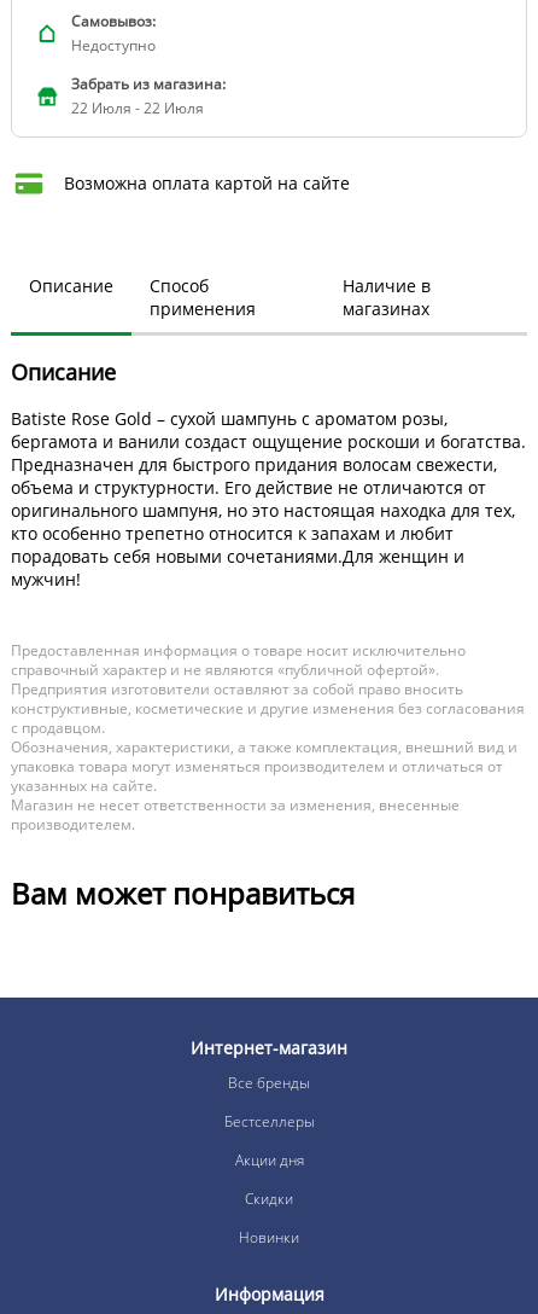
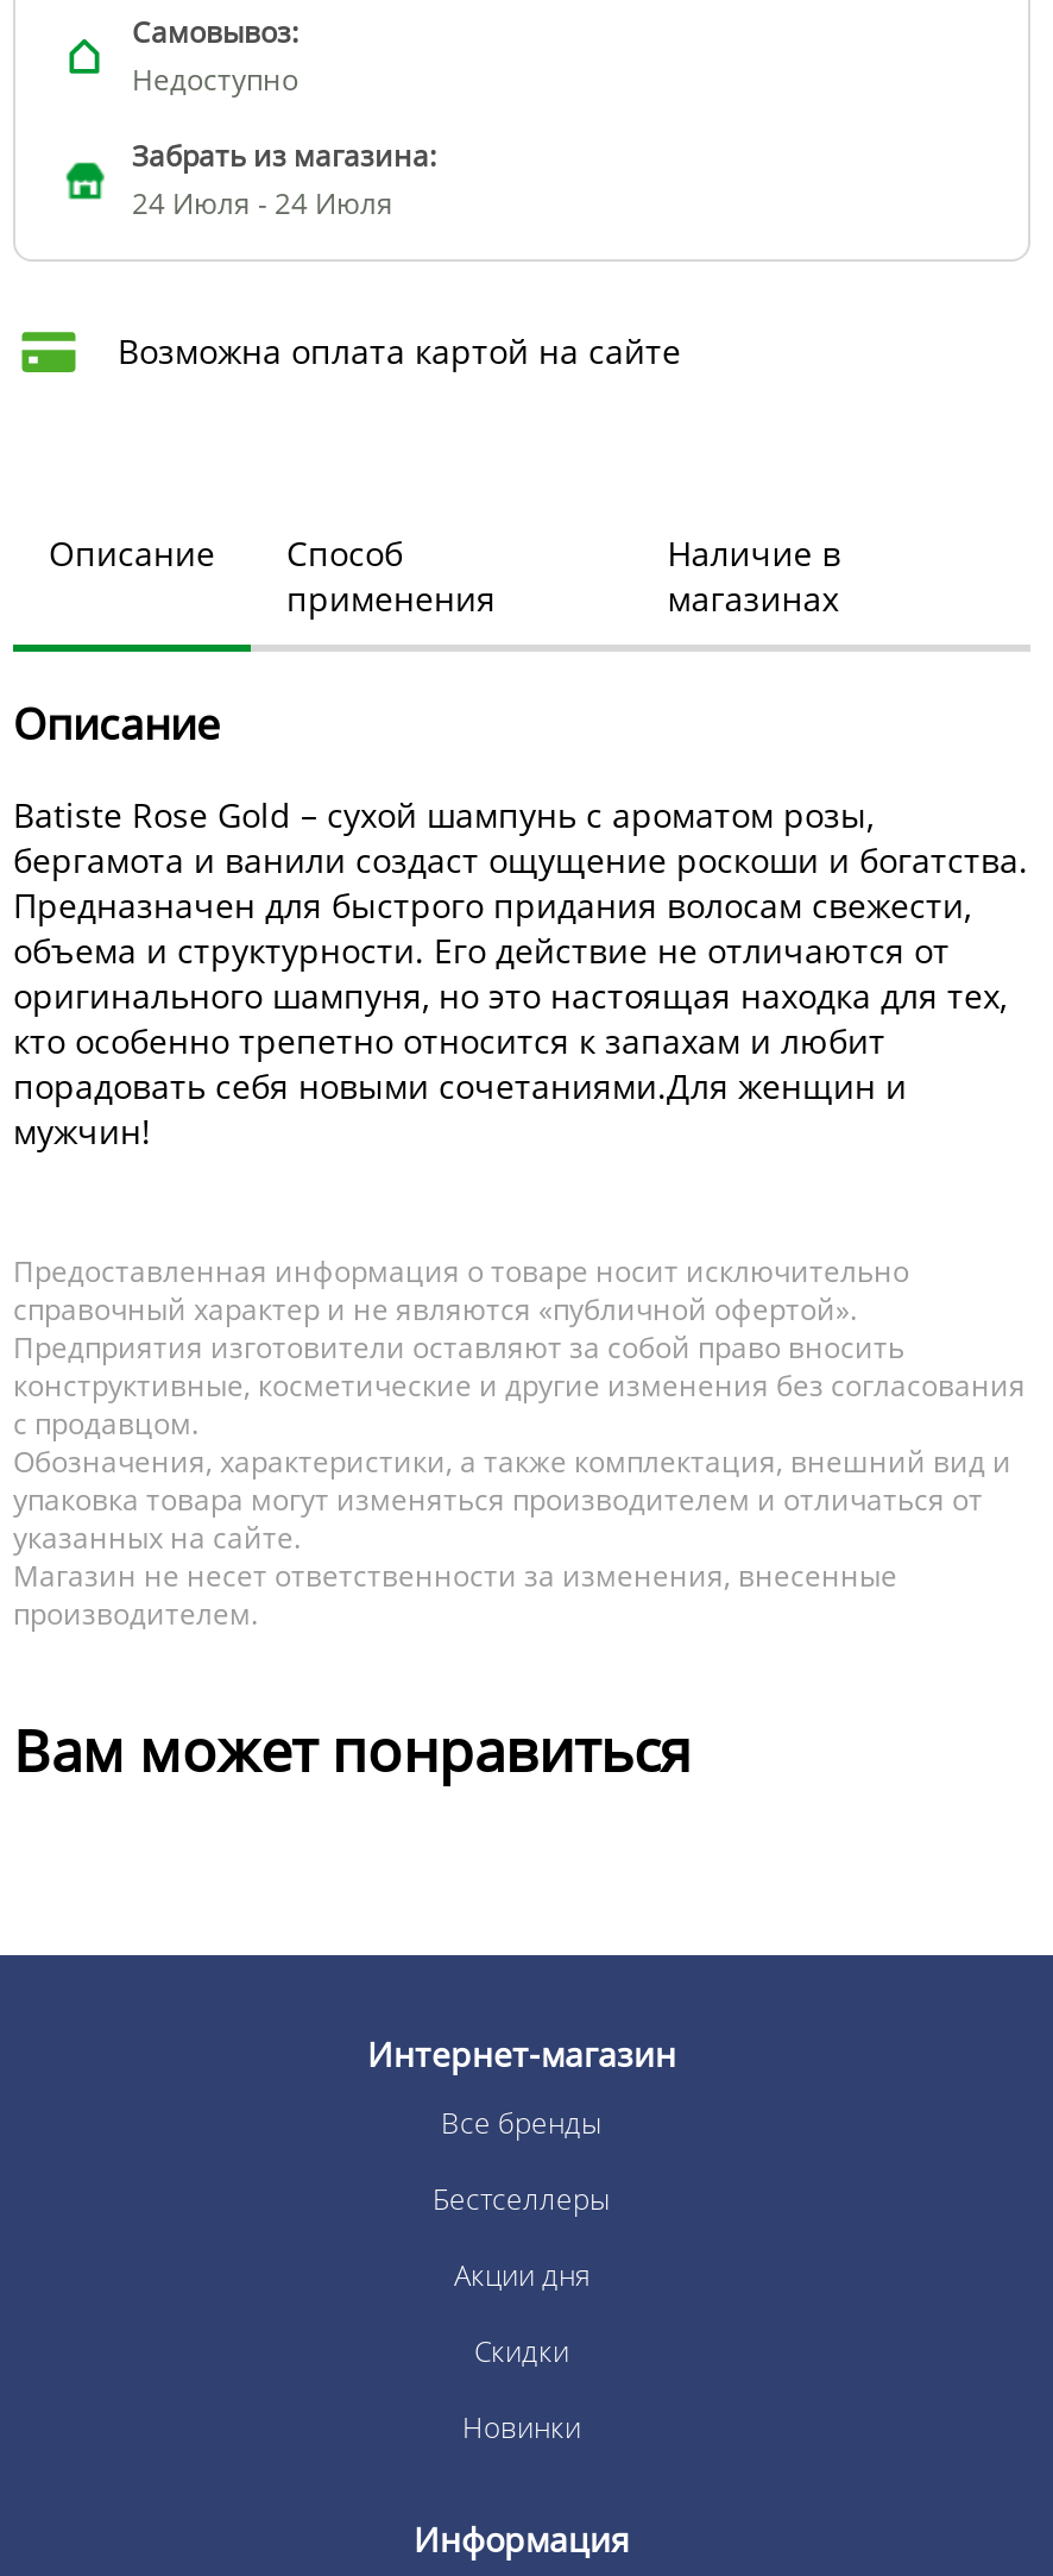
[71,97,204,118] 22 Июля - 22 Июля -> [132,182,393,223] 24 Июля - 24 Июля

